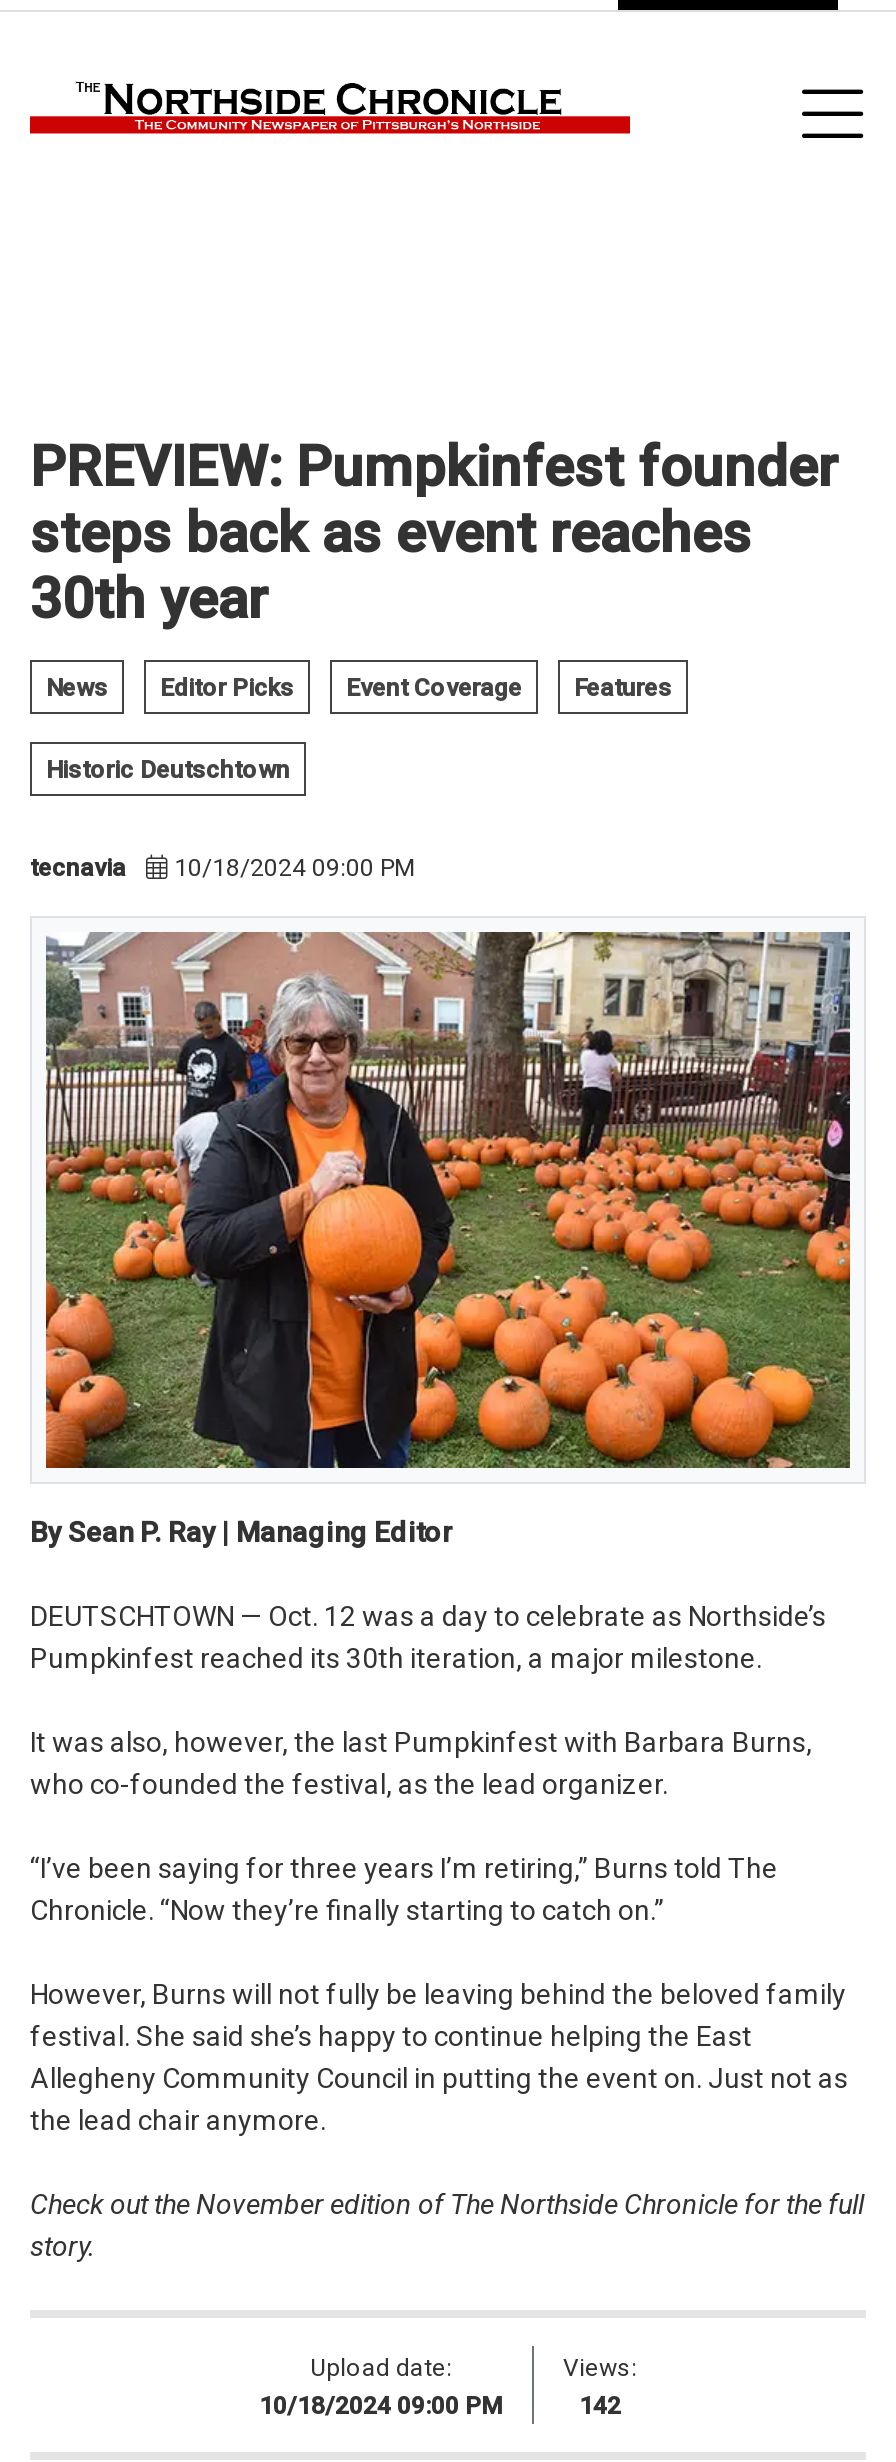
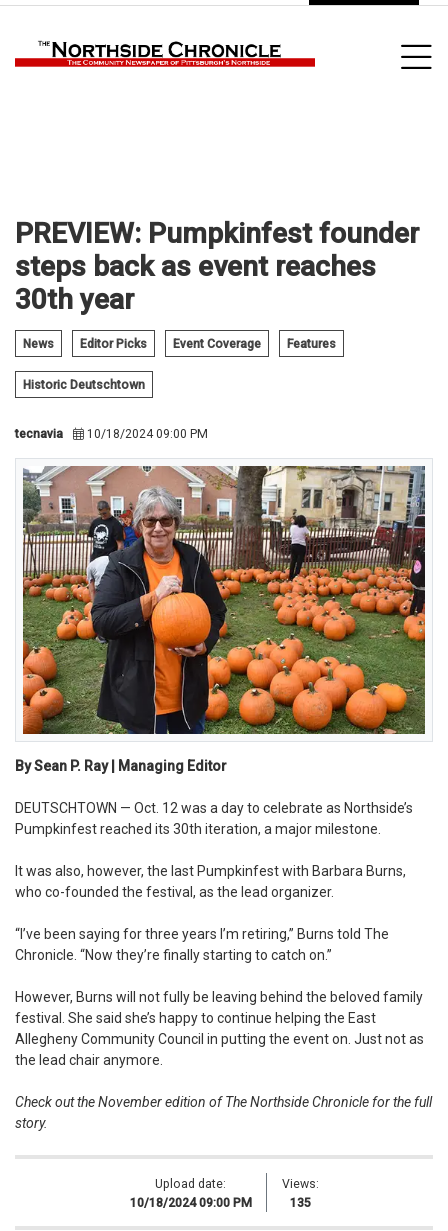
[579,2391,621,2419] 142 -> [289,1195,310,1209] 135

